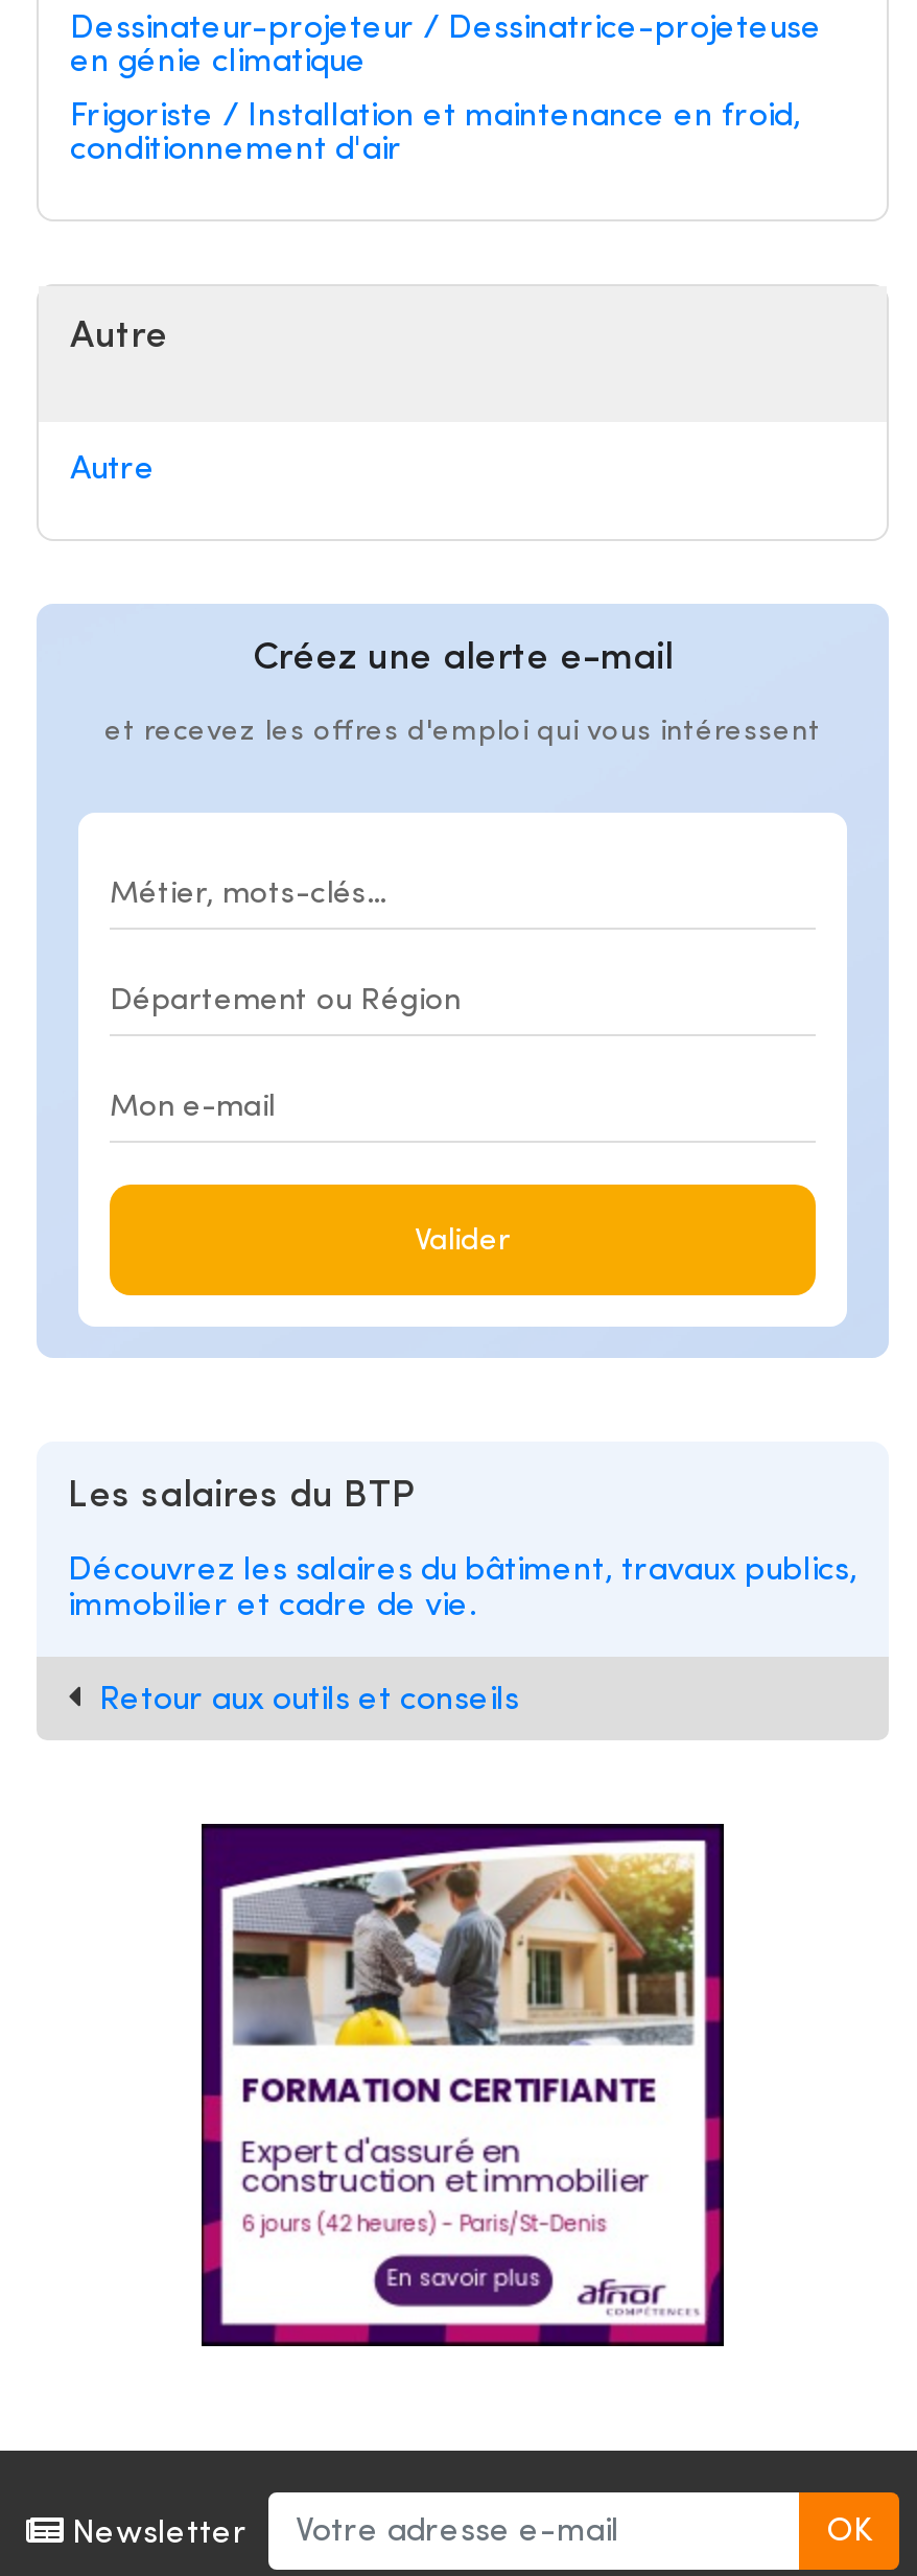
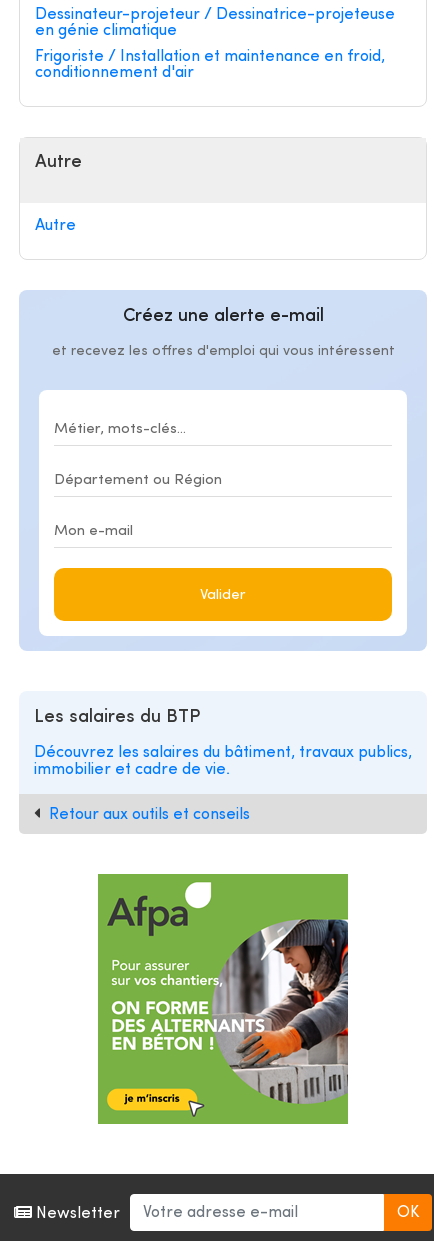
[199,1822,726,2348] [image] -> [97,873,349,1125] [image]

